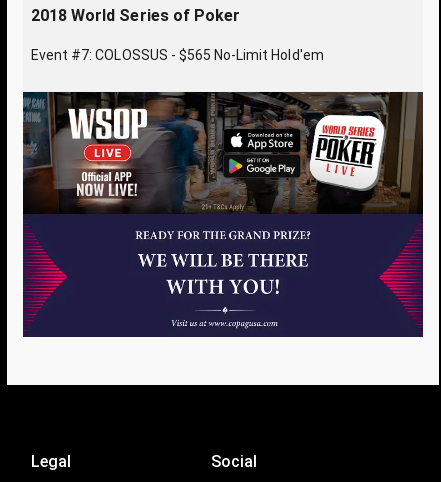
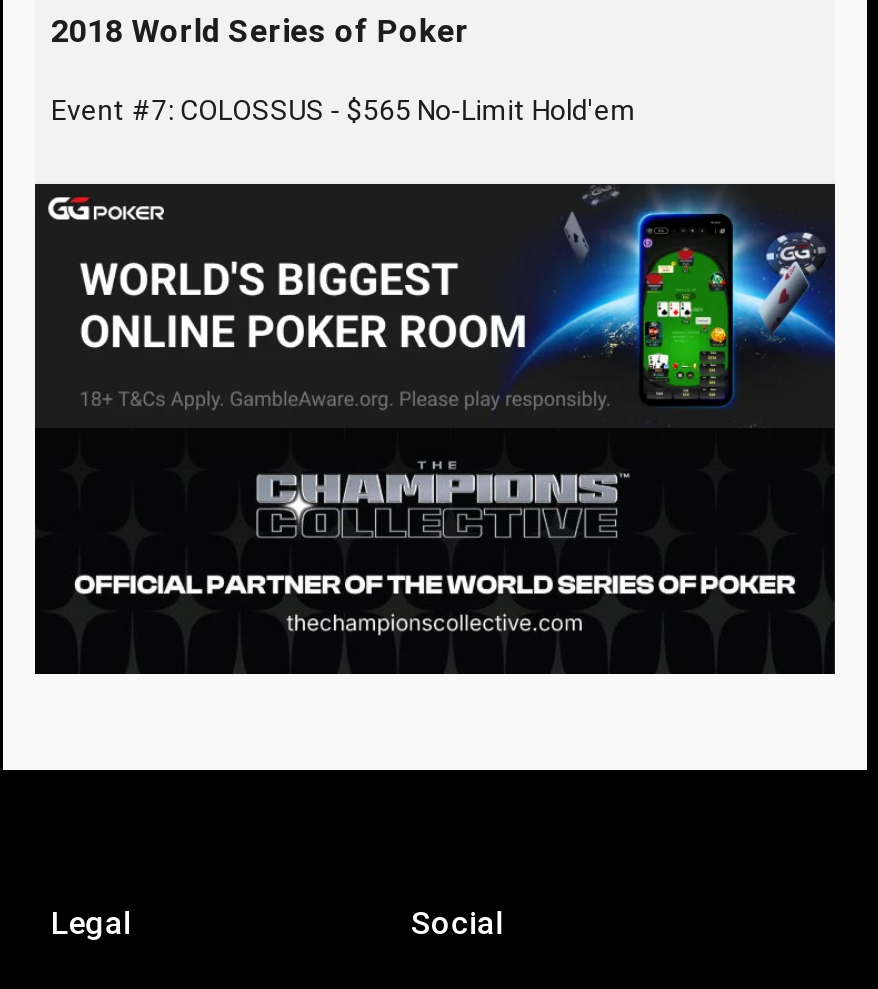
[23,92,424,337] [image] -> [35,184,837,674] [image]

